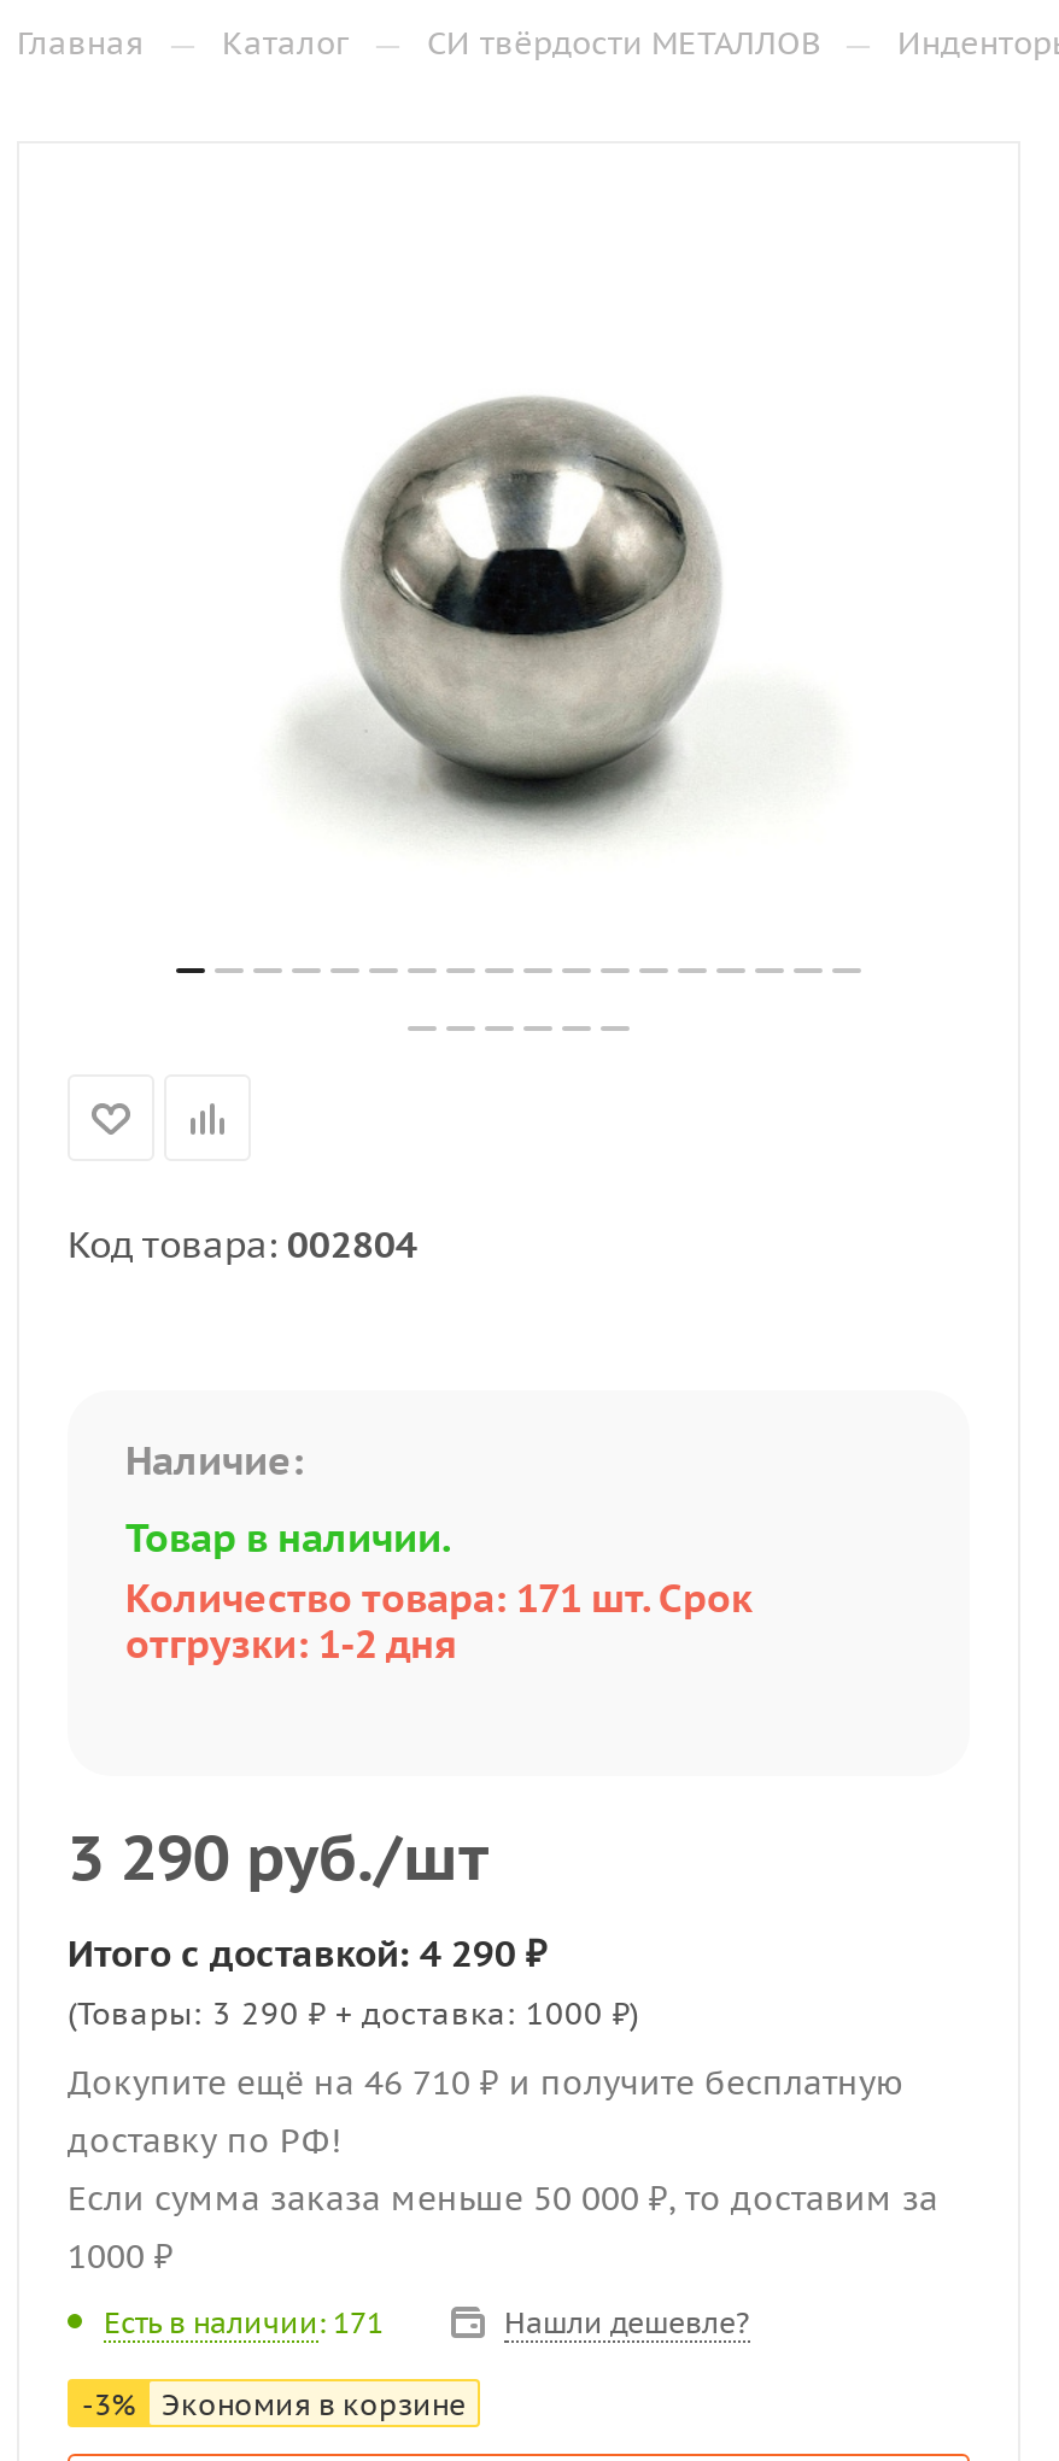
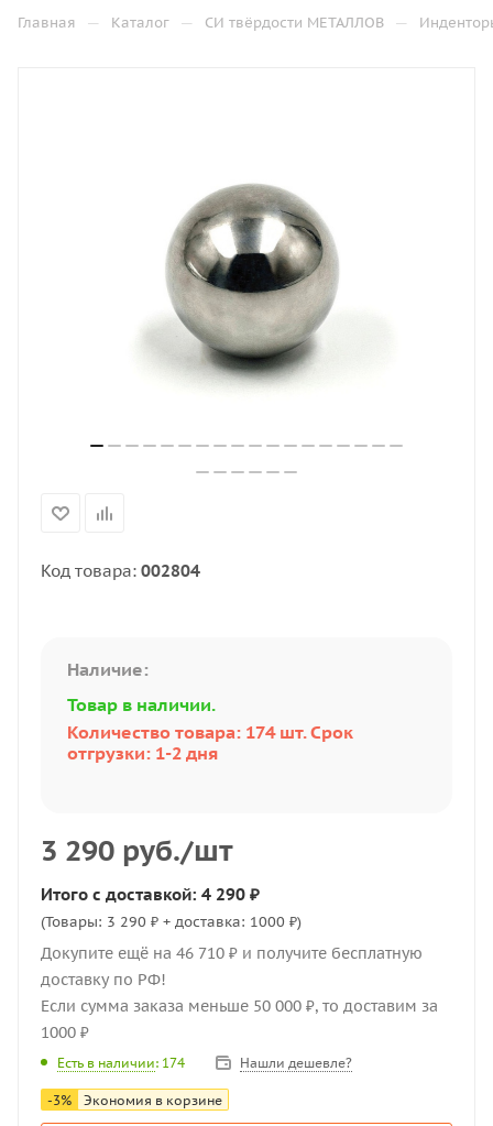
[125,1574,753,1622] Количество товара: 171 шт. Срок -> [67,721,353,743] Количество товара: 174 шт. Срок
[104,2305,384,2342] Есть в наличии: 171 -> [57,1055,185,1072] Есть в наличии: 174

